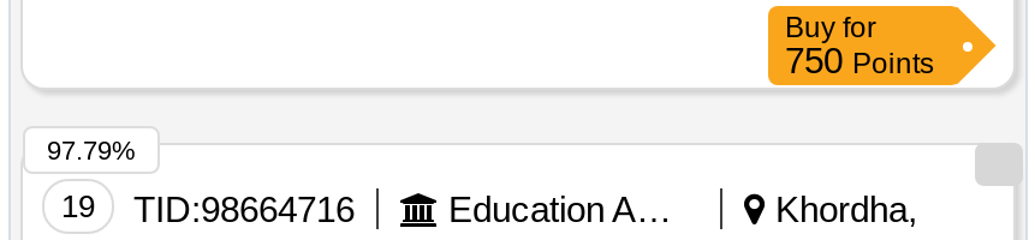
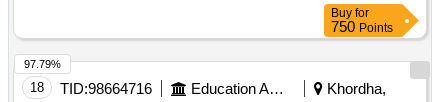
[61,189,355,230] 19 TID:98664716 -> [30,80,152,97] 18 TID:98664716

